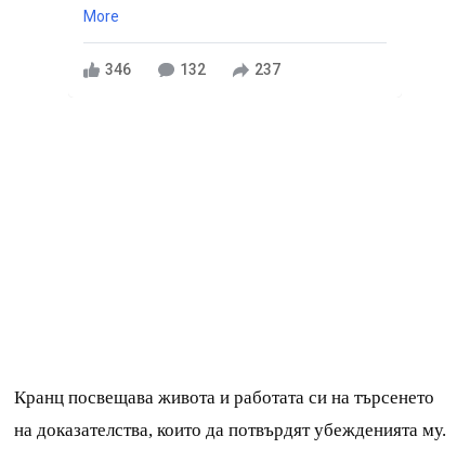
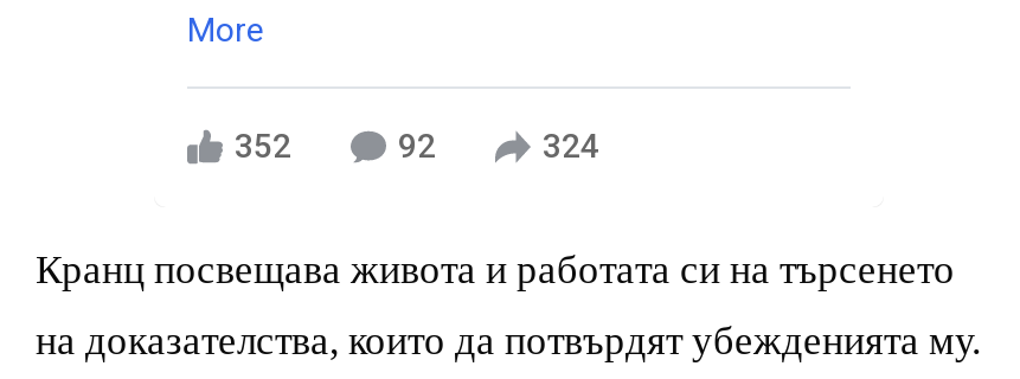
[105,61,131,79] 346 -> [235,128,291,166] 352
[180,61,206,79] 132 -> [398,128,436,166] 92
[254,61,280,79] 237 -> [543,128,599,166] 324

